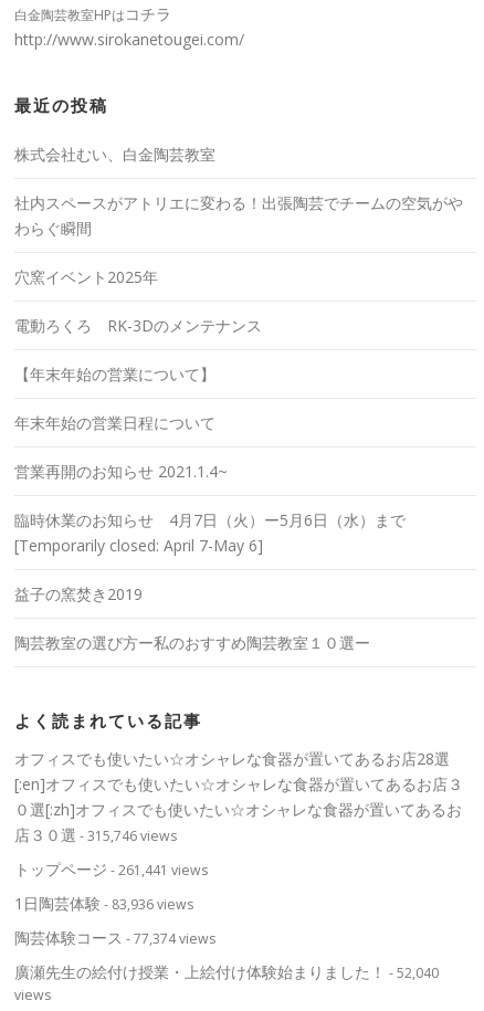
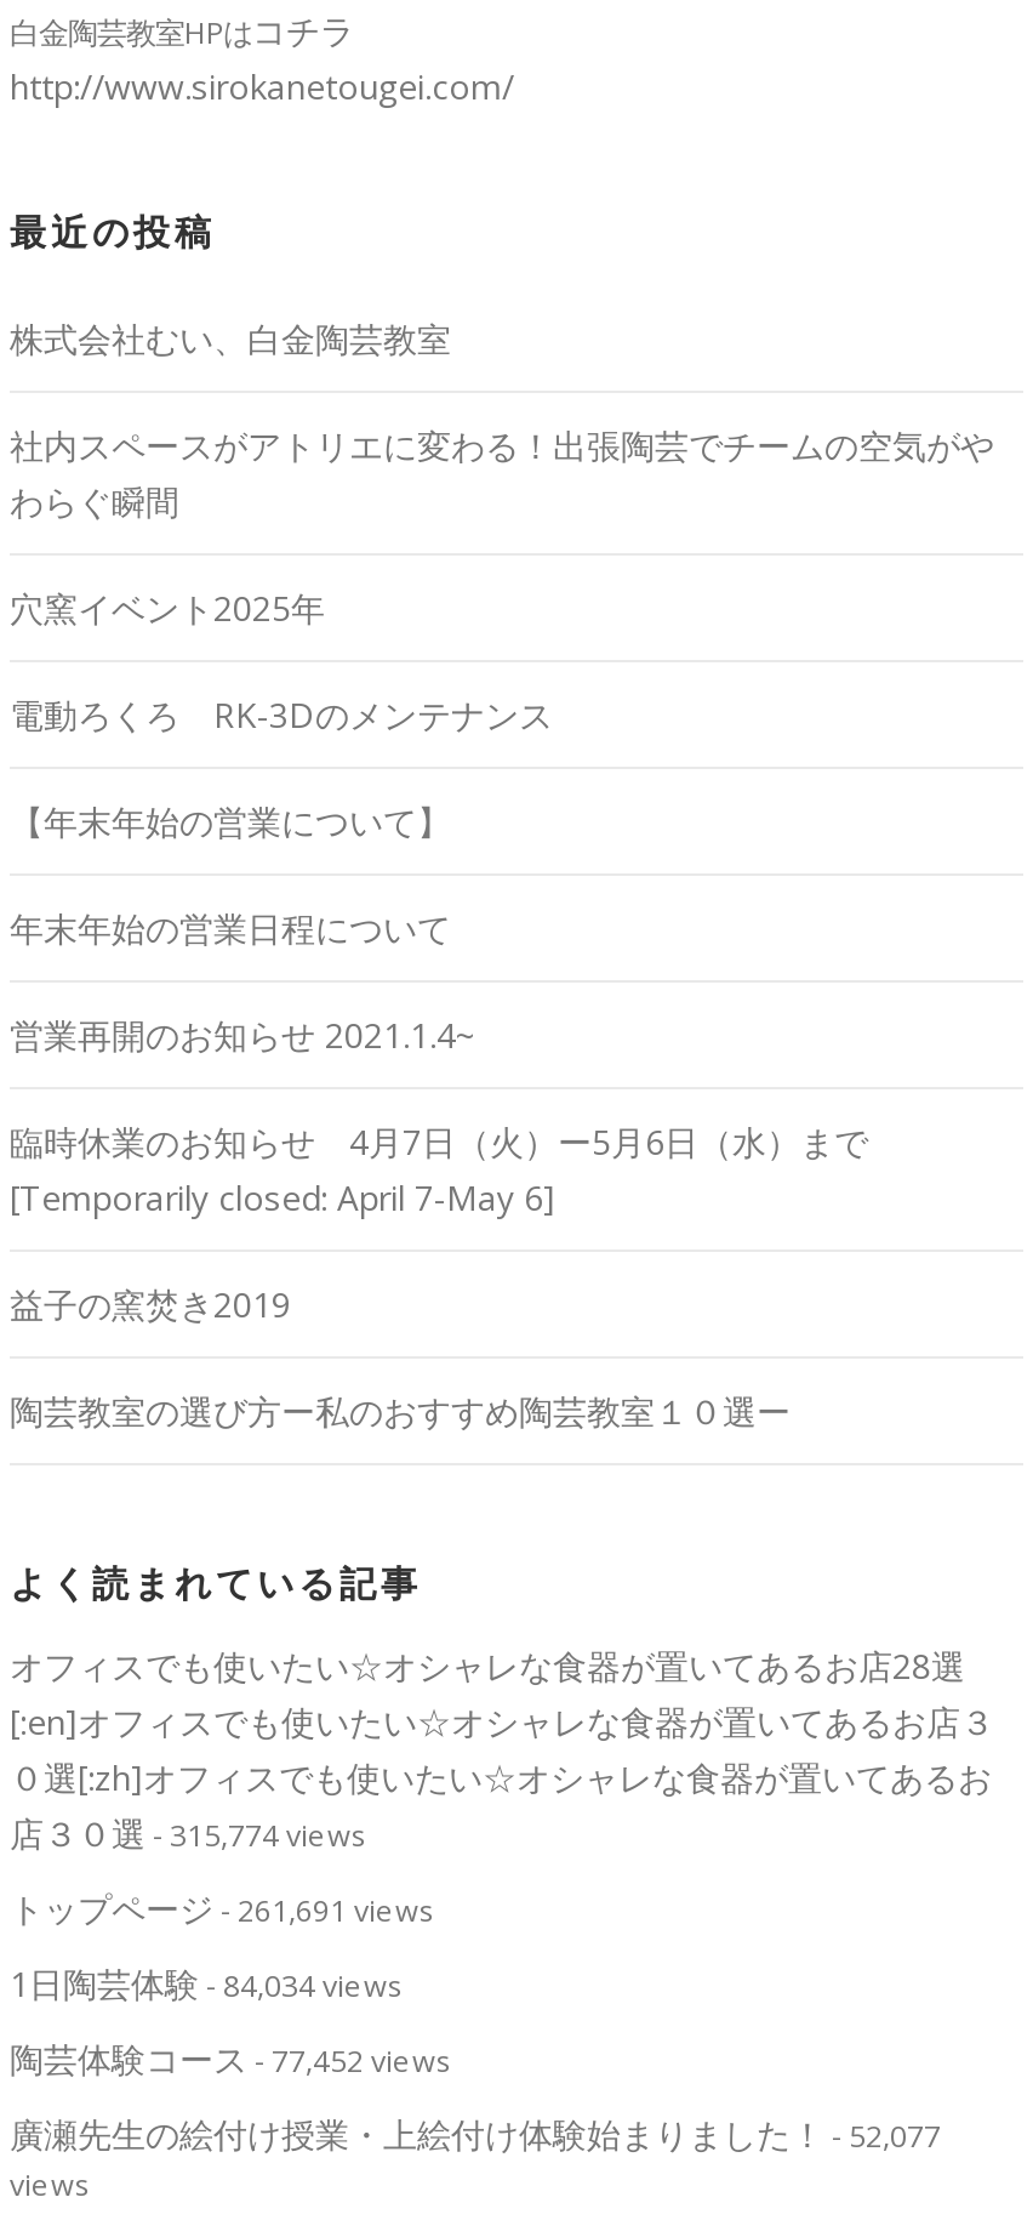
[14,824,177,845] 店３０選- 315,746 views -> [10,1810,366,1856] 店３０選- 315,774 views
[14,858,208,879] トップページ- 261,441 views -> [10,1885,434,1931] トップページ- 261,691 views
[14,893,193,914] 1日陶芸体験- 83,936 views -> [10,1960,403,2006] 1日陶芸体験- 84,034 views
[14,927,215,948] 陶芸体験コース- 77,374 views -> [10,2035,451,2081] 陶芸体験コース- 77,452 views
[14,961,439,982] 廣瀬先生の絵付け授業・上絵付け体験始まりました！- 52,040 -> [10,2111,941,2157] 廣瀬先生の絵付け授業・上絵付け体験始まりました！- 52,077

